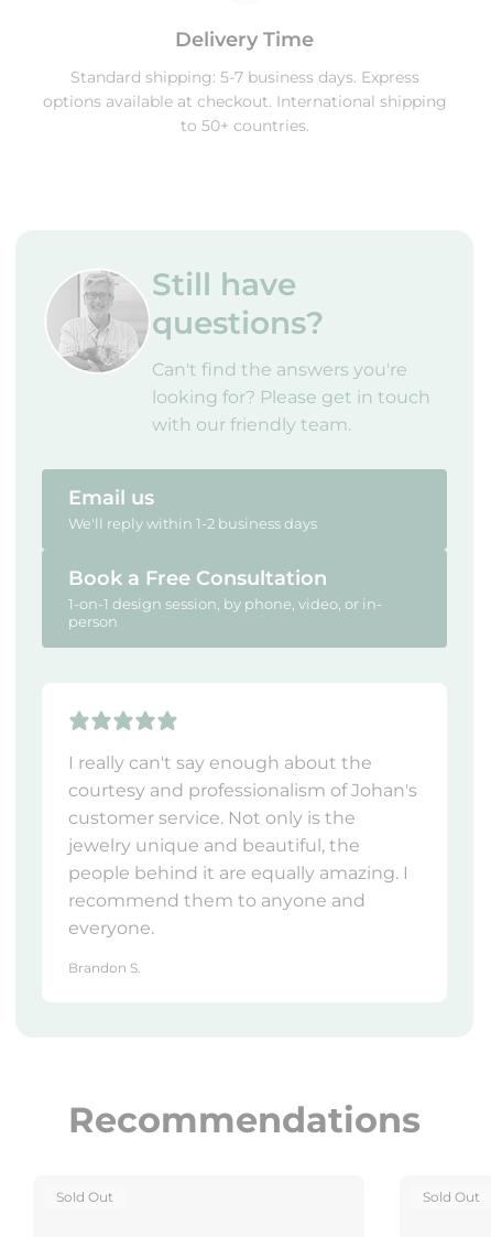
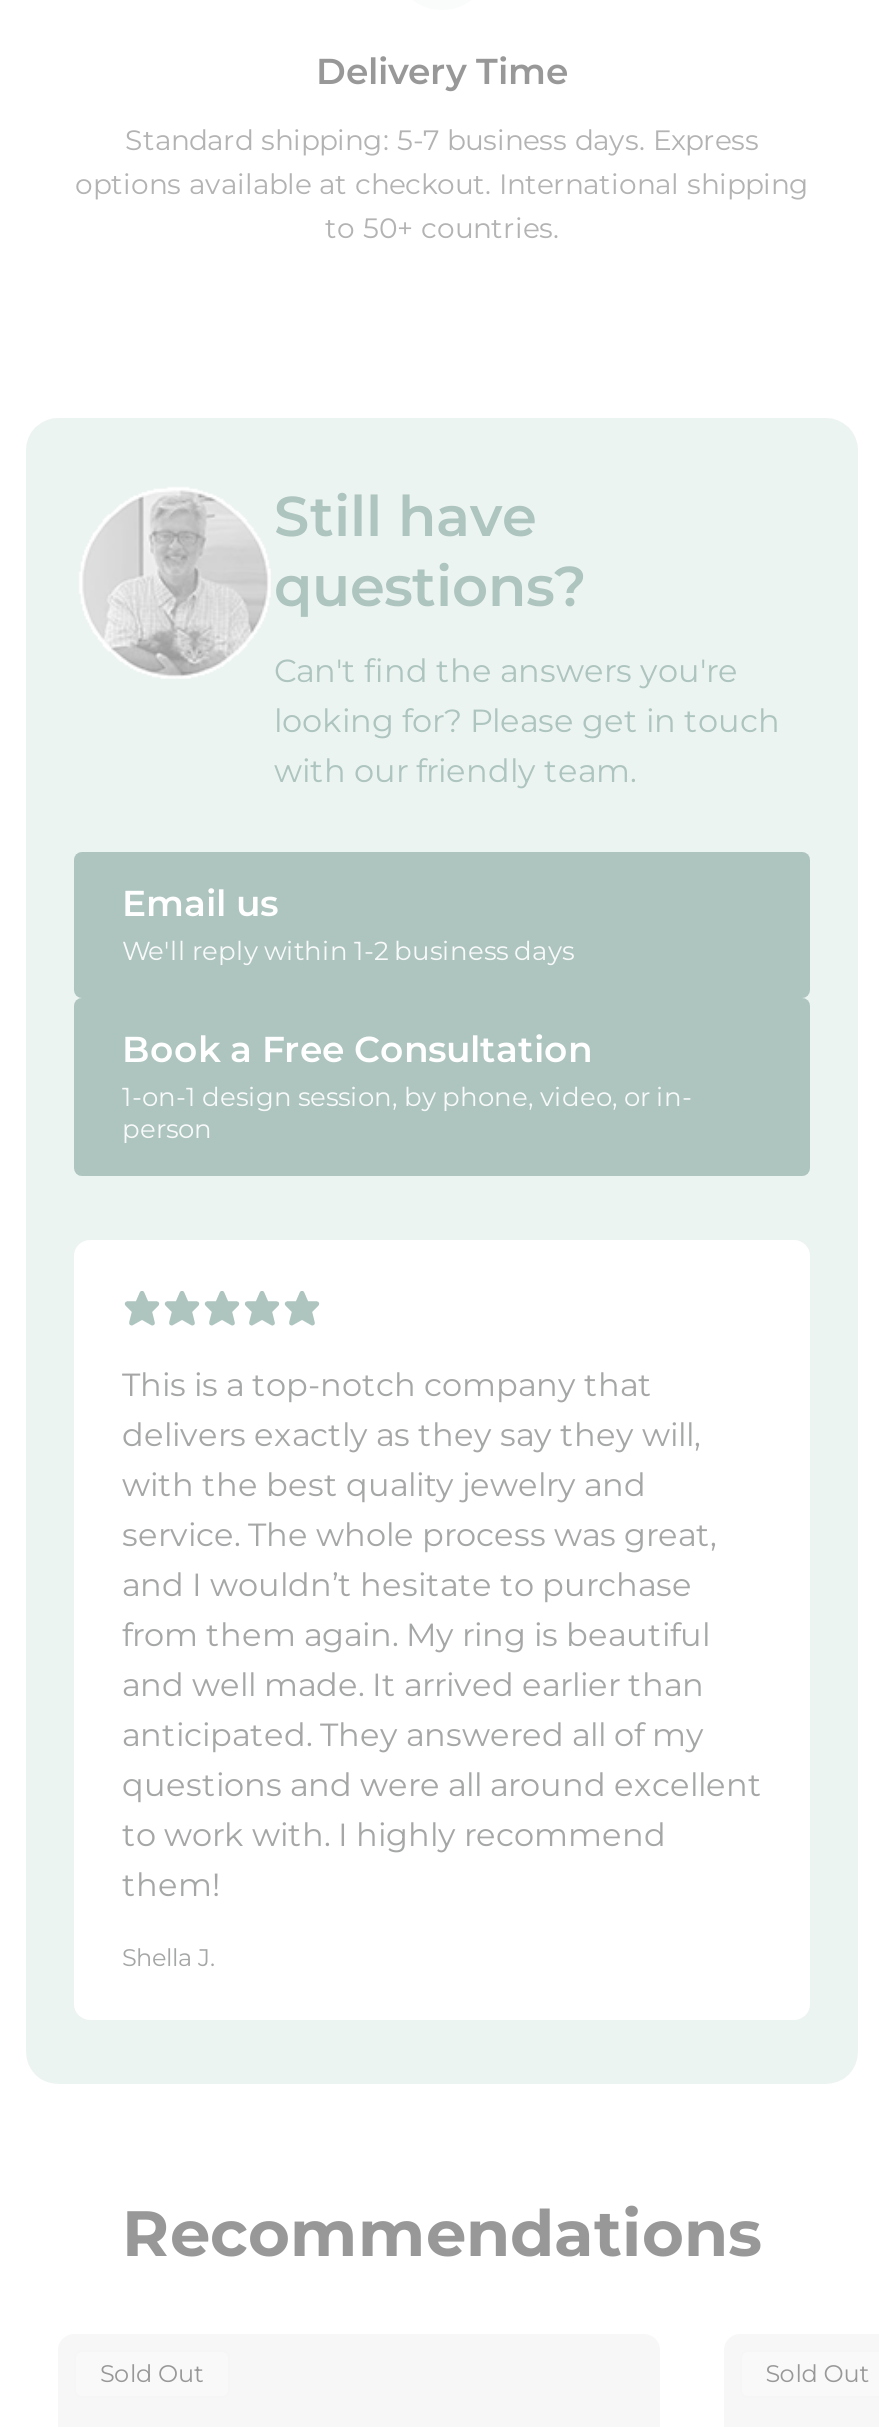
[68,753,417,939] I really can't say enough about the | courtesy and professionalism of Johan's | customer service. Not only is the | jewelry unique and beautiful, the | people behind it are equally amazing. I | recommend them to anyone and | everyone. -> [122,1366,762,1904] This is a top-notch company that | delivers exactly as they say they will, | with the best quality jewelry and | service. The whole process was great, | and I wouldn’t hesitate to purchase | from them again. My ring is beautiful | and well made. It arrived earlier than | anticipated. They answered all of my | questions and were all around excellent | to work with. I highly recommend | them!
[68,960,141,976] Brandon S. -> [122,1942,216,1972] Shella J.

